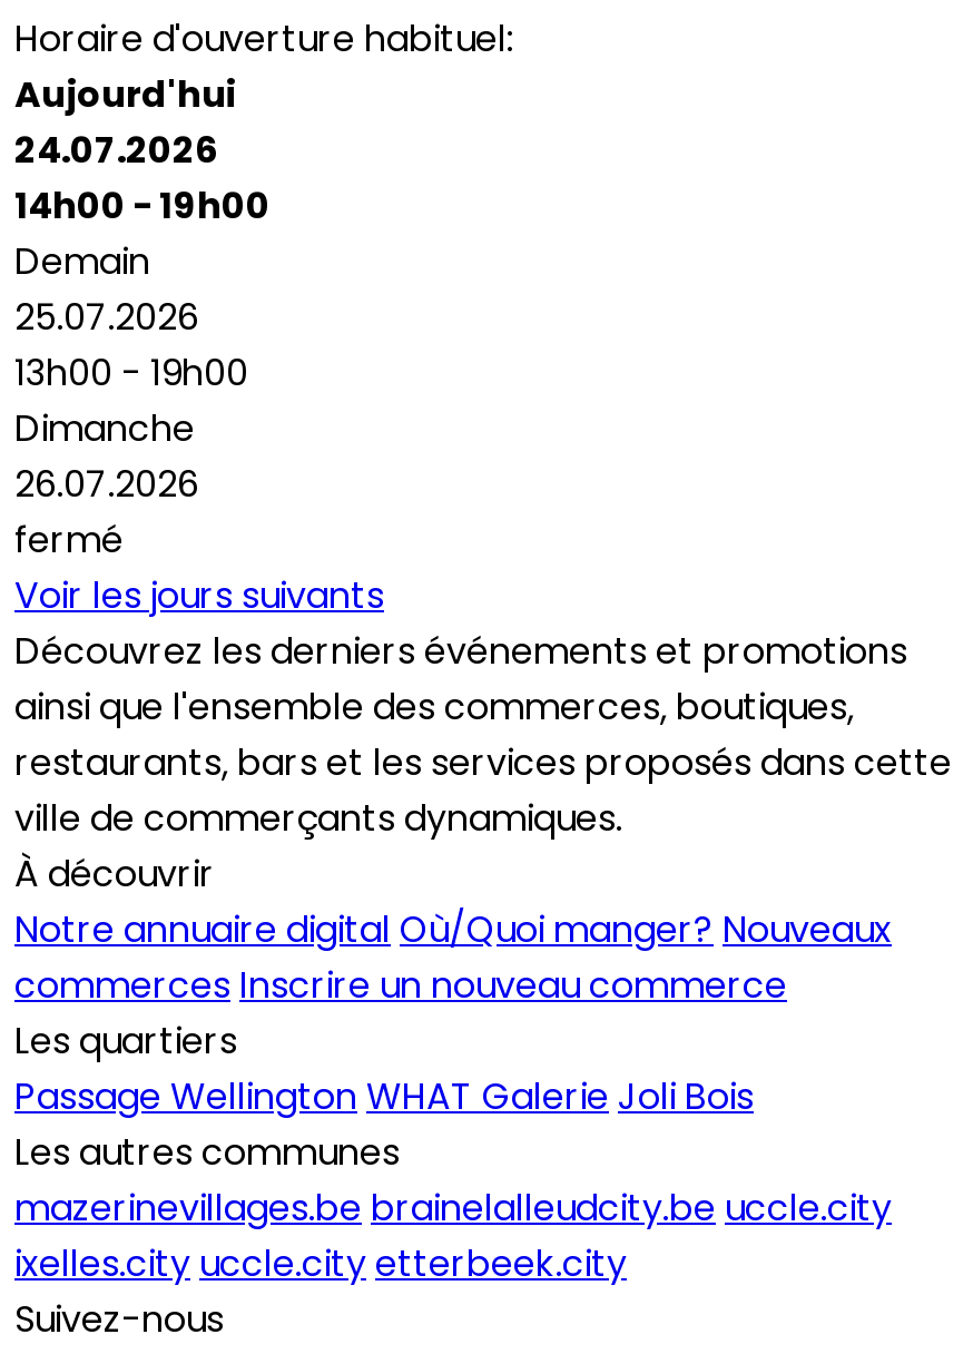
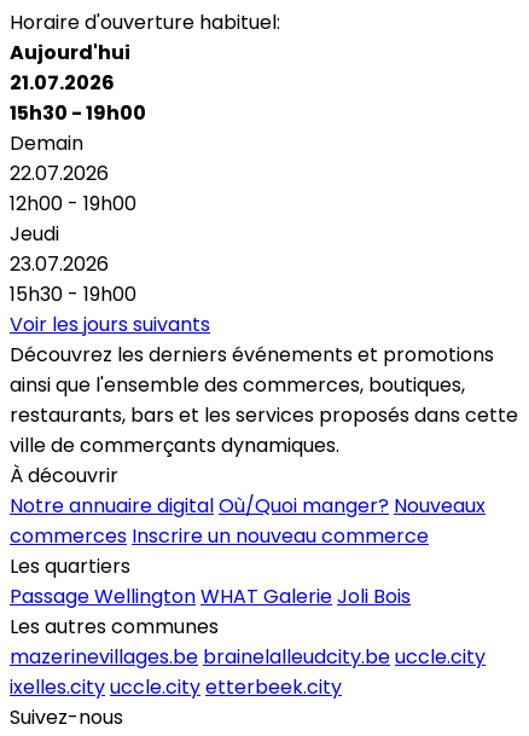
[14,124,219,175] 24.07.2026 -> [10,69,115,96] 21.07.2026
[14,180,271,231] 14h00 - 19h00 -> [10,99,146,127] 15h30 - 19h00
[14,291,248,565] 25.07.2026 | 13h00 - 19h00 | Dimanche | 26.07.2026 | fermé -> [10,159,136,308] 22.07.2026 | 12h00 - 19h00 | Jeudi | 23.07.2026 | 15h30 - 19h00

